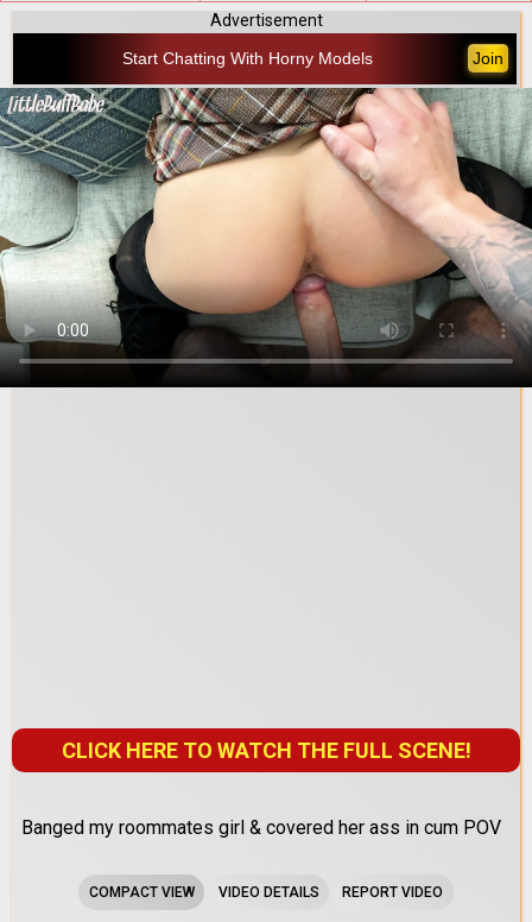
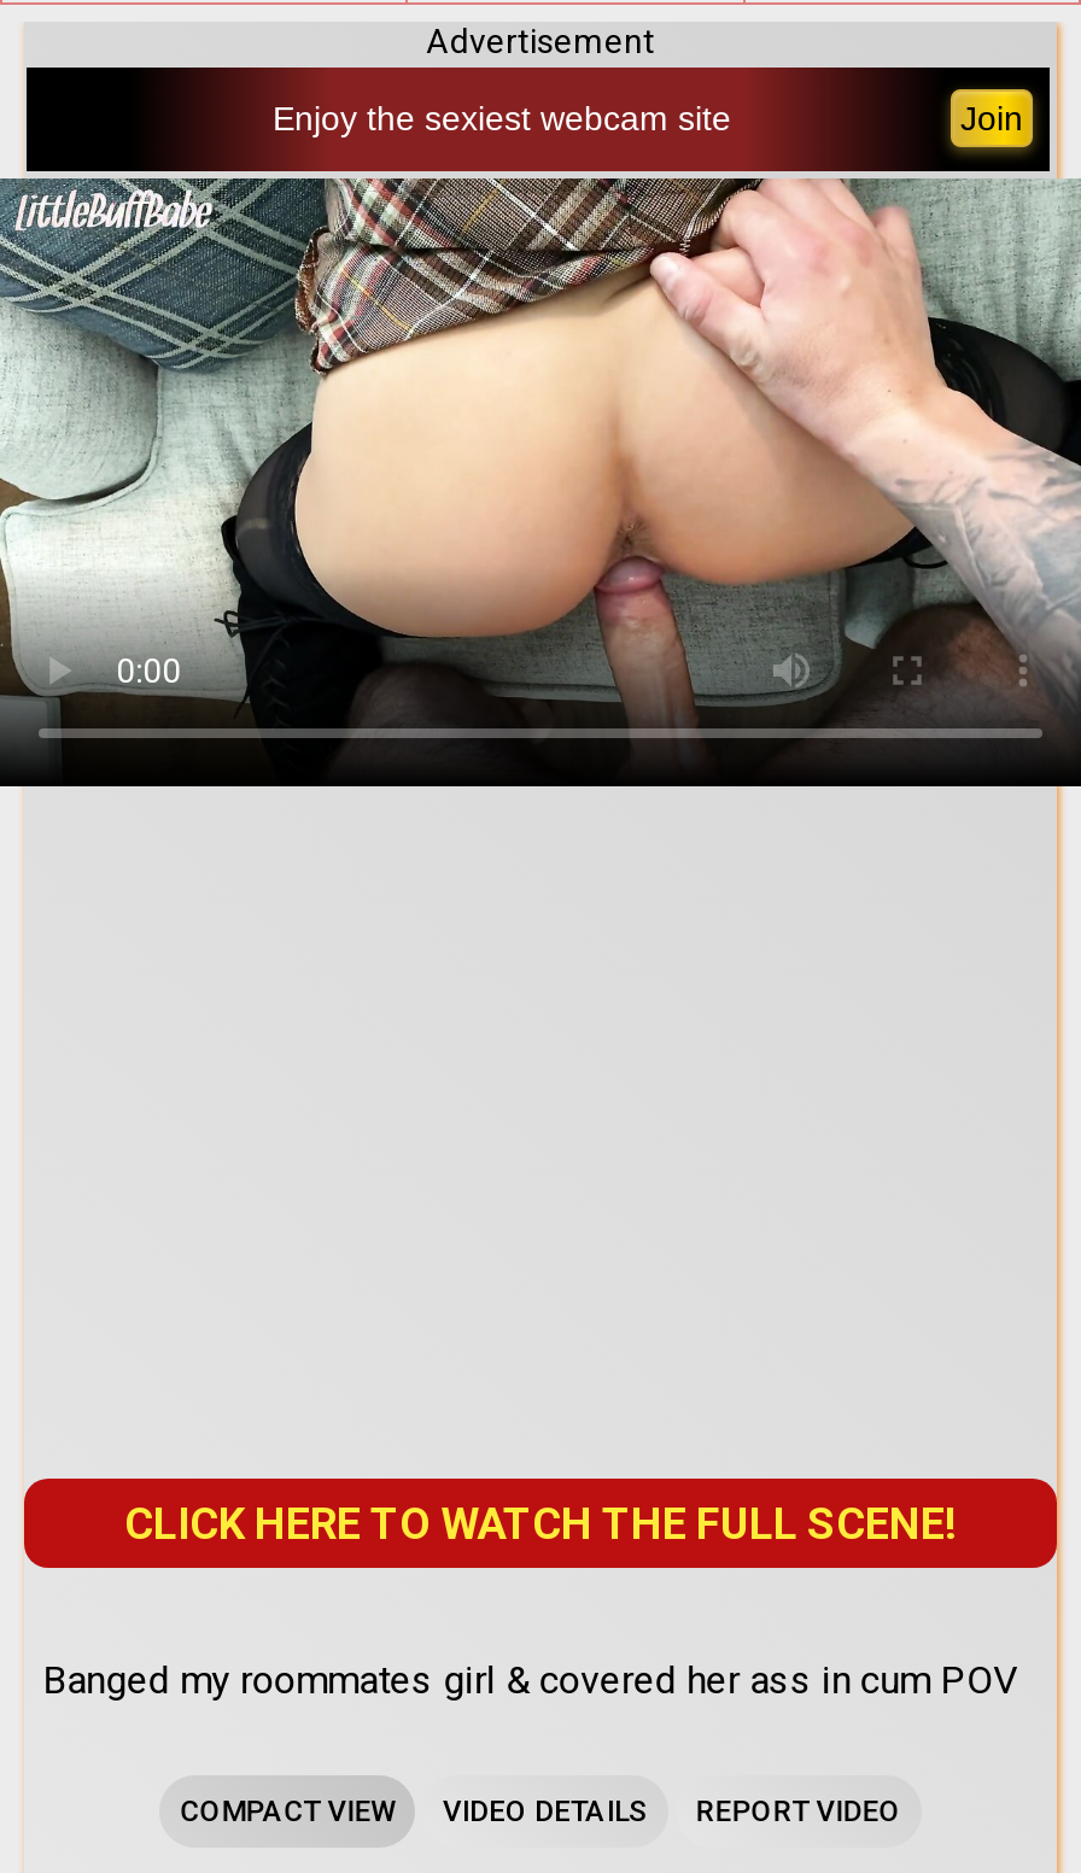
[122,49,372,68] Start Chatting With Horny Models -> [273,99,731,137] Enjoy the sexiest webcam site

